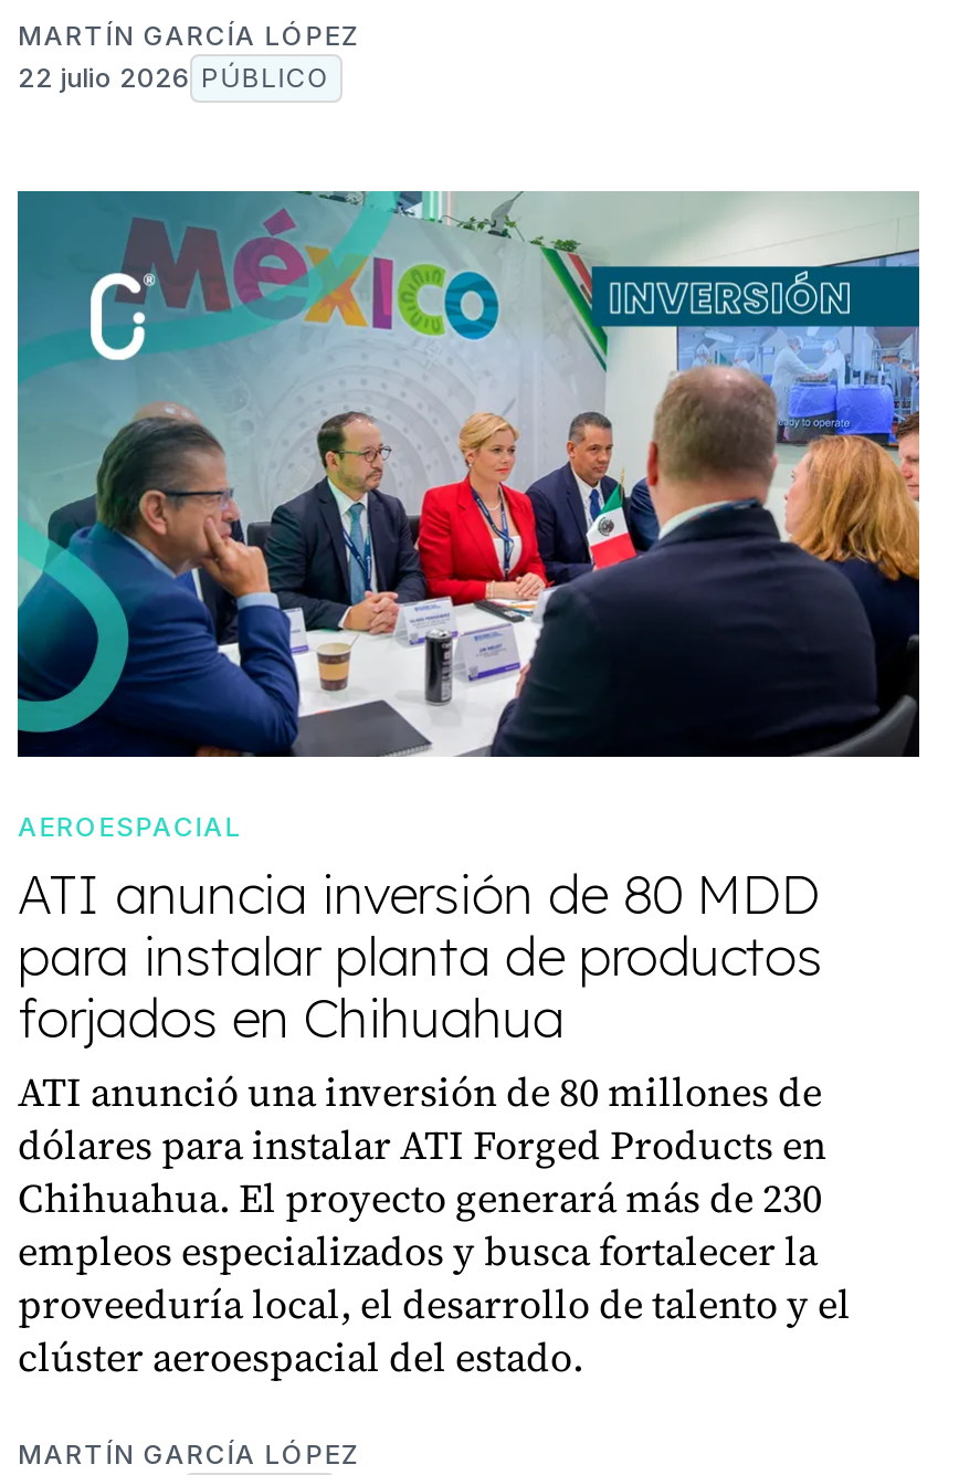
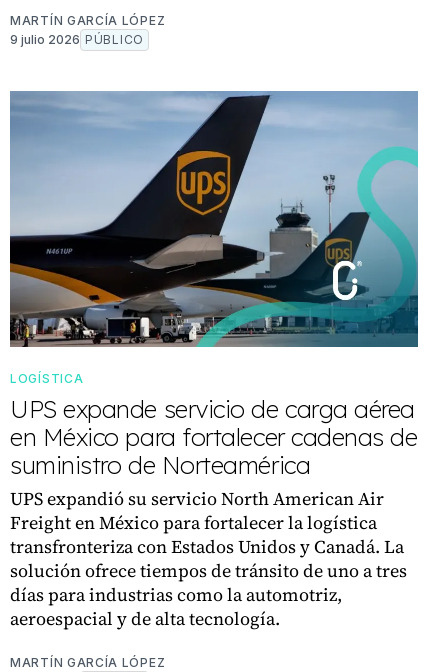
[18,61,331,94] 22 julio 2026 PÚBLICO -> [10,32,144,47] 9 julio 2026 PÚBLICO
[15,191,921,1384] [image] | AEROESPACIAL | ATI anuncia inversión de 80 MDD | para instalar planta de productos | forjados en Chihuahua | ATI anunció una inversión de 80 millones de | dólares para instalar ATI Forged Products en | Chihuahua. El proyecto generará más de 230 | empleos especializados y busca fortalecer la | proveeduría local, el desarrollo de talento y el | clúster aeroespacial del estado. -> [9,91,419,631] [image] | LOGÍSTICA | UPS expande servicio de carga aérea | en México para fortalecer cadenas de | suministro de Norteamérica | UPS expandió su servicio North American Air | Freight en México para fortalecer la logística | transfronteriza con Estados Unidos y Canadá. La | solución ofrece tiempos de tránsito de uno a tres | días para industrias como la automotriz, | aeroespacial y de alta tecnología.

